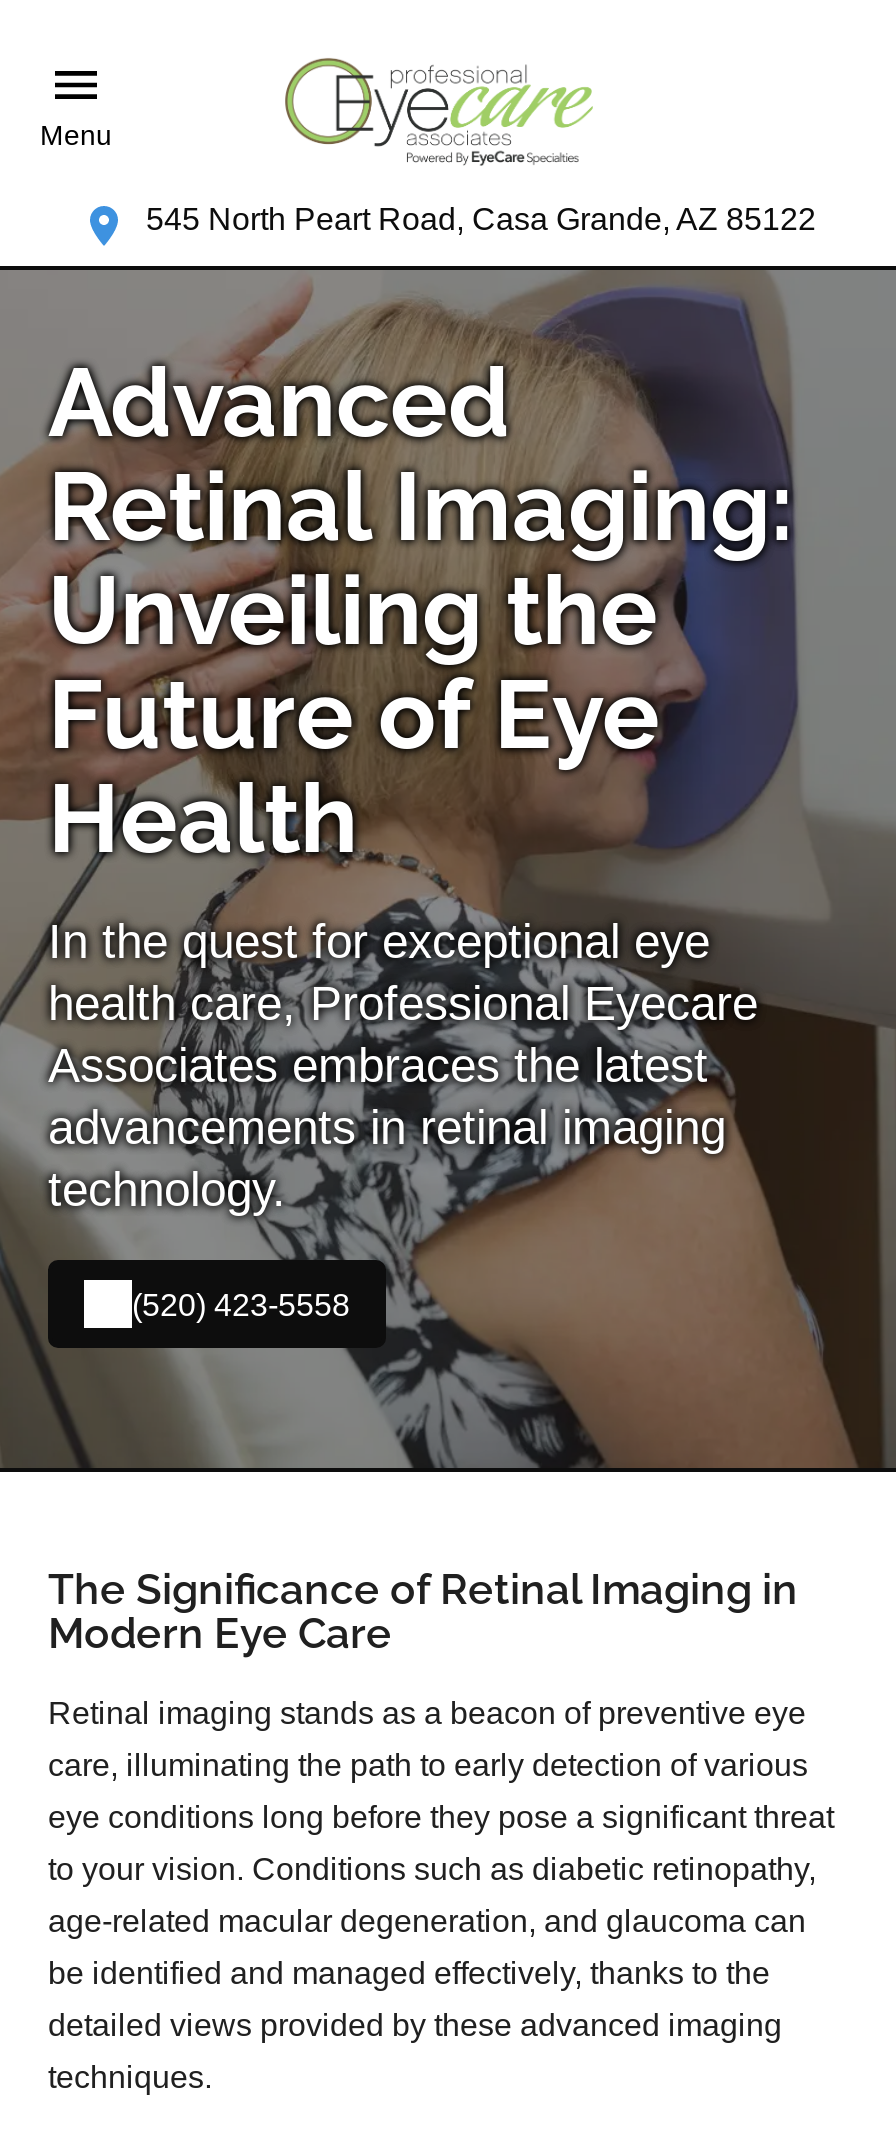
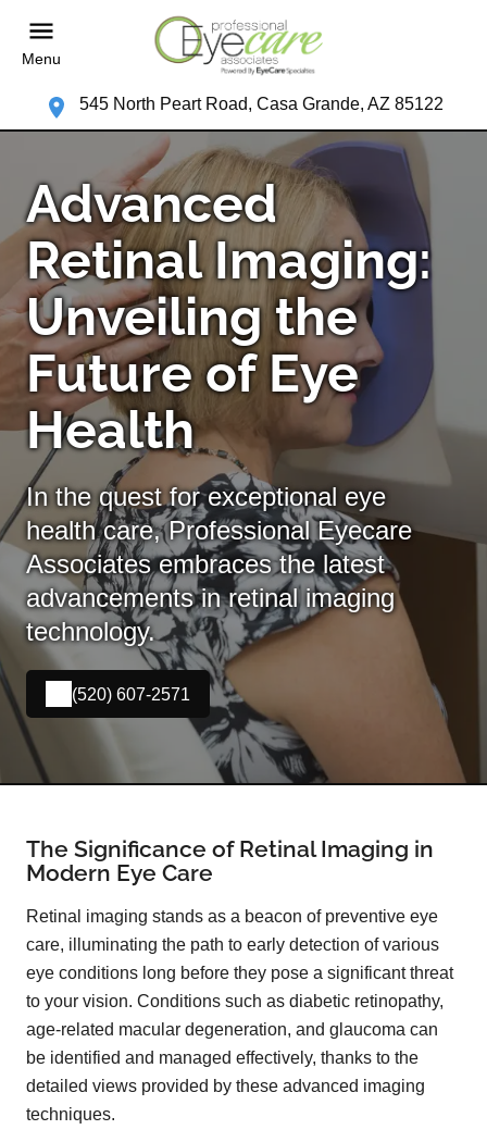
[132,1288,350,1322] (520) 423-5558 -> [72,685,190,703] (520) 607-2571

